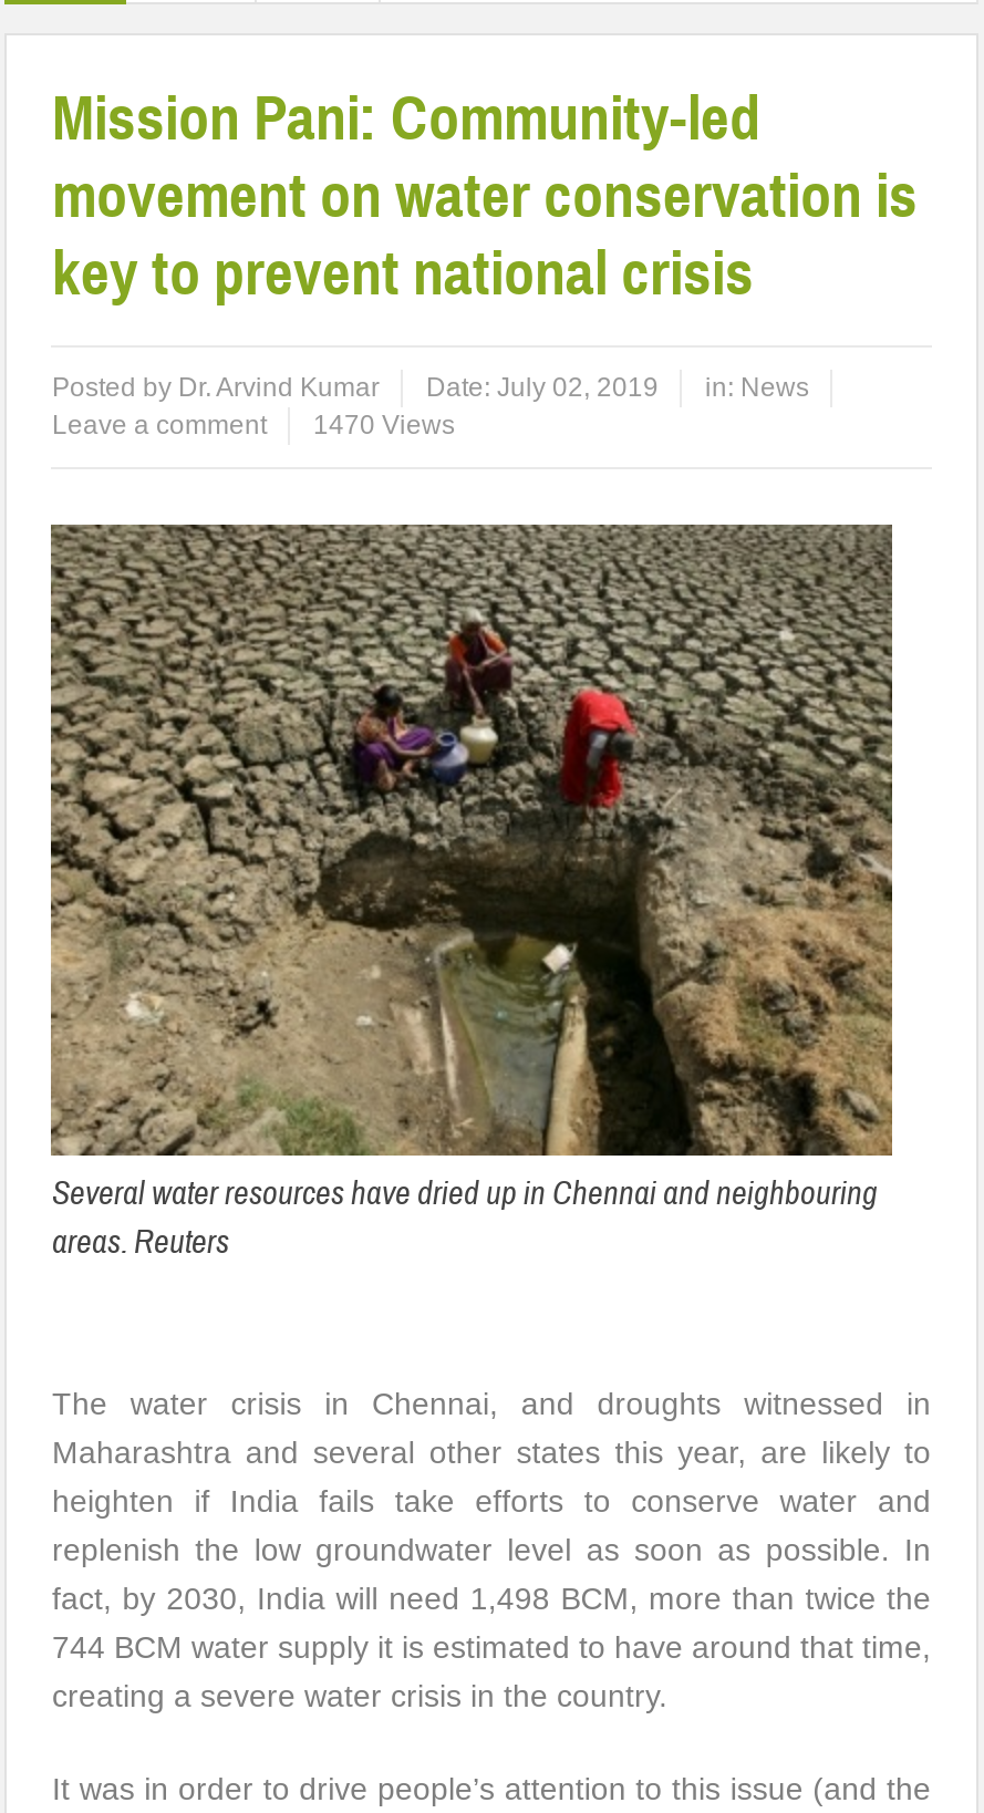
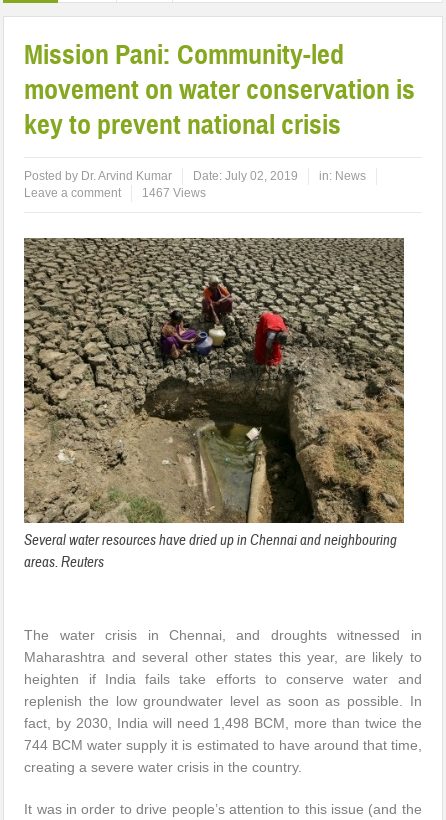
[52,410,455,441] Leave a comment 1470 Views -> [24,186,206,200] Leave a comment 1467 Views

